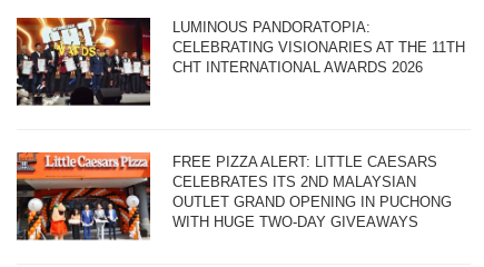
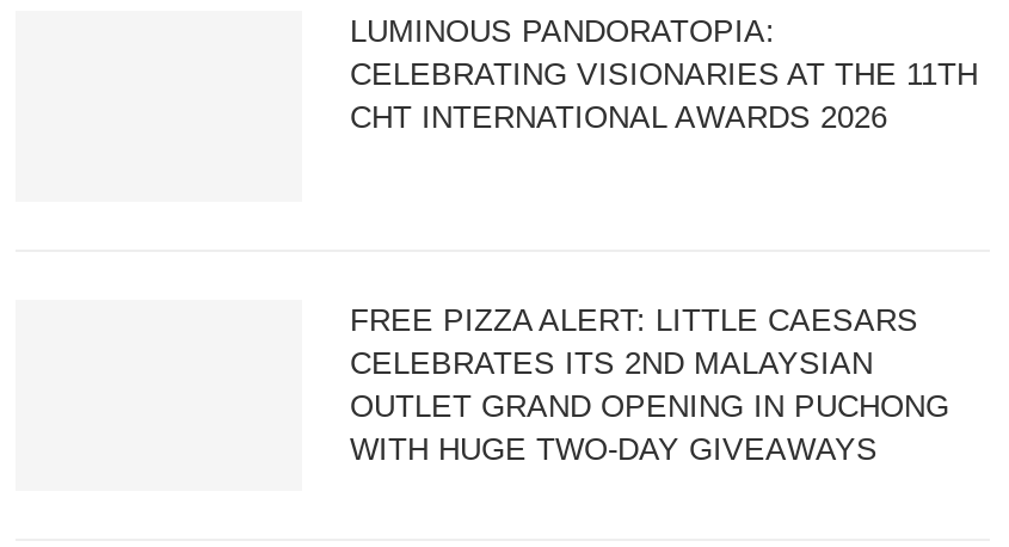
[16,17,151,107] [image] -> none
[16,151,151,241] [image] -> none

